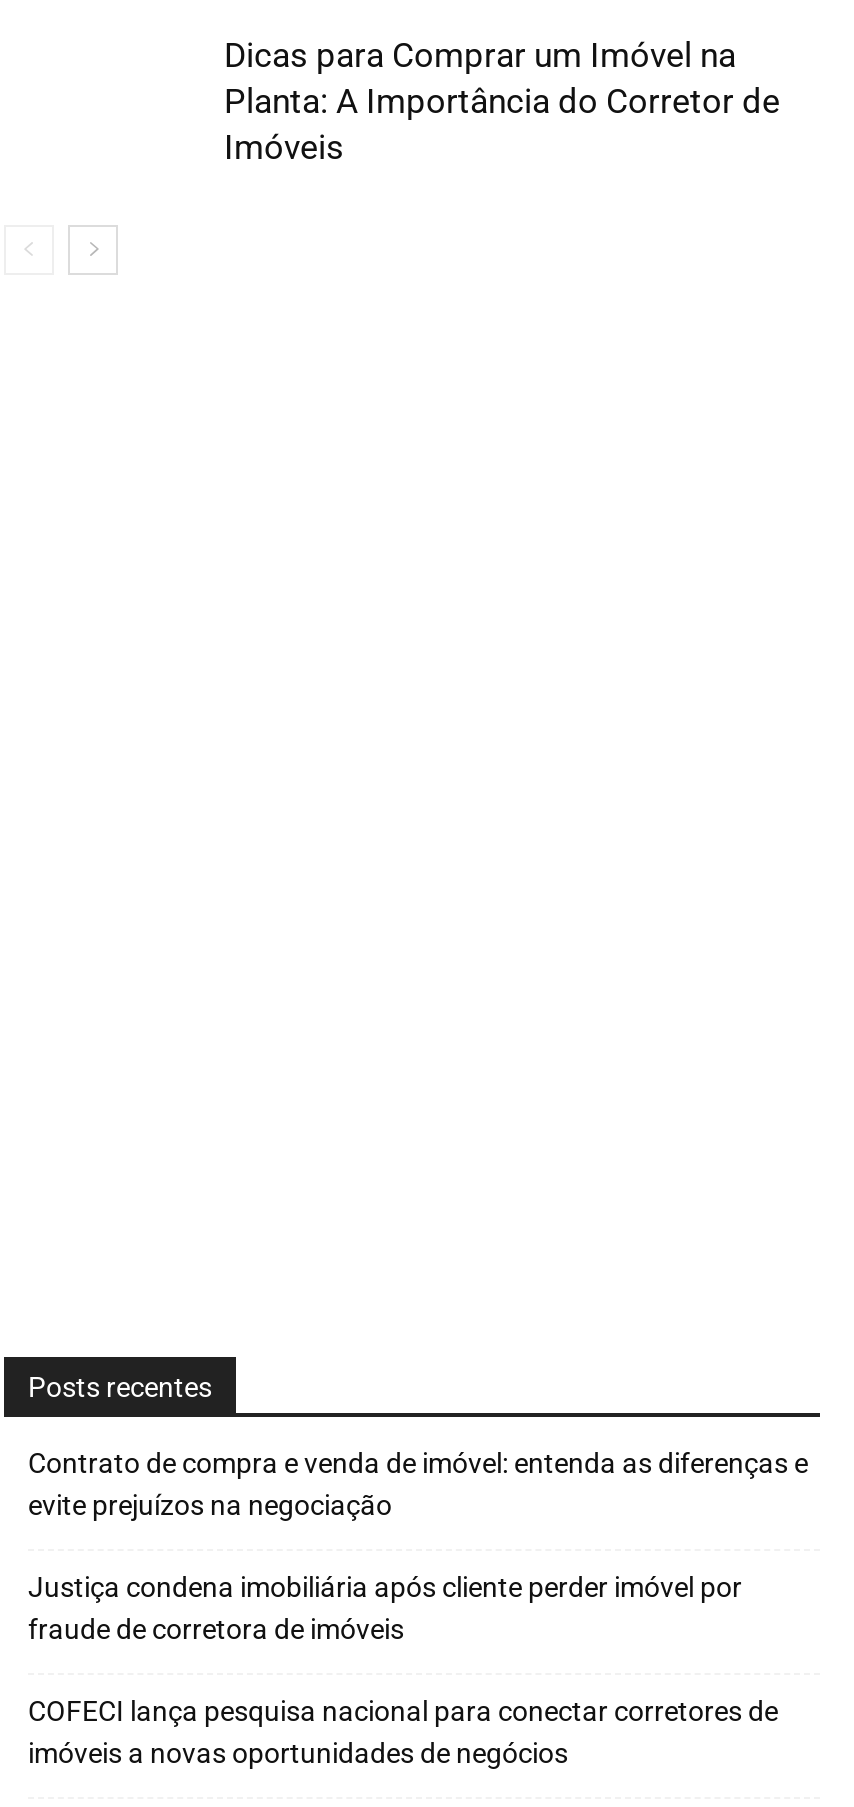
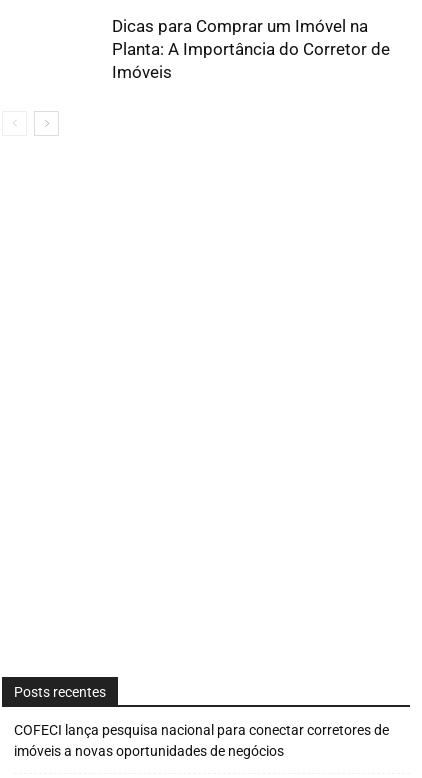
[28,1447,808,1645] Contrato de compra e venda de imóvel: entenda as diferenças e | evite prejuízos na negociação | Justiça condena imobiliária após cliente perder imóvel por | fraude de corretora de imóveis -> none

